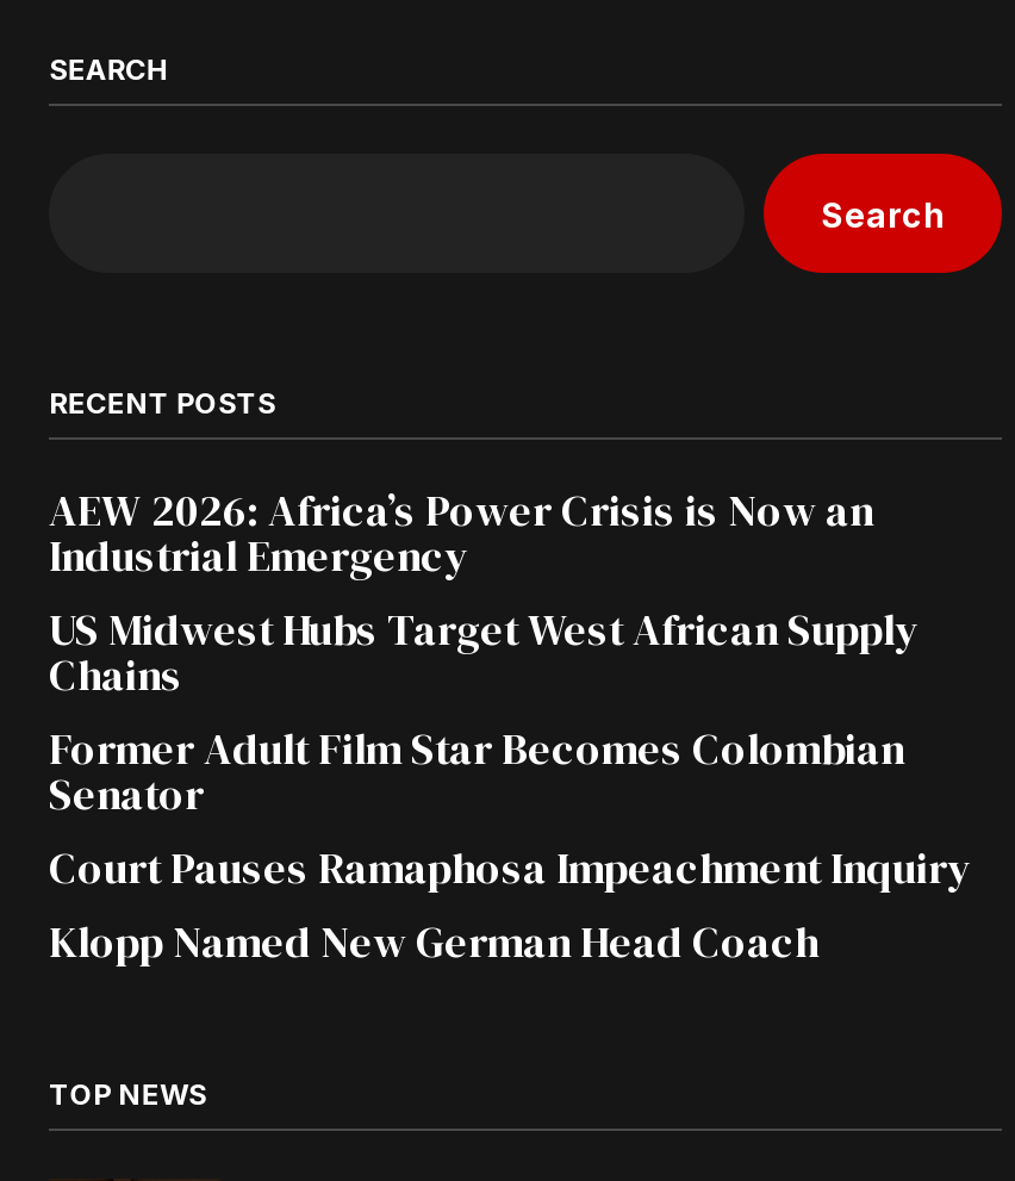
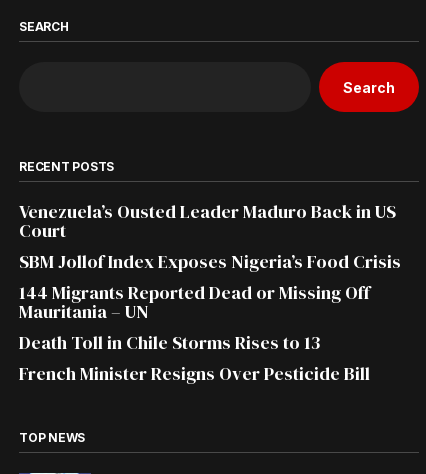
[49,481,971,972] AEW 2026: Africa’s Power Crisis is Now an | Industrial Emergency | US Midwest Hubs Target West African Supply | Chains | Former Adult Film Star Becomes Colombian | Senator | Court Pauses Ramaphosa Impeachment Inquiry | Klopp Named New German Head Coach -> [19,199,401,386] Venezuela’s Ousted Leader Maduro Back in US | Court | SBM Jollof Index Exposes Nigeria’s Food Crisis | 144 Migrants Reported Dead or Missing Off | Mauritania – UN | Death Toll in Chile Storms Rises to 13 | French Minister Resigns Over Pesticide Bill

